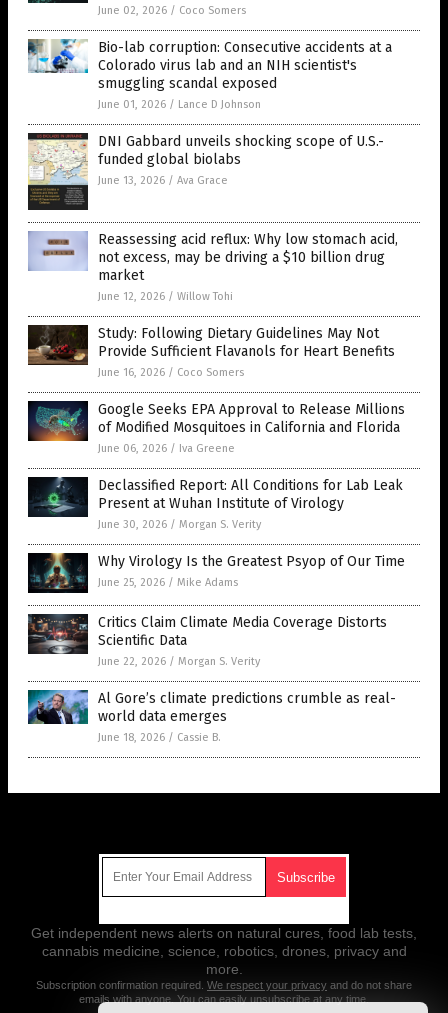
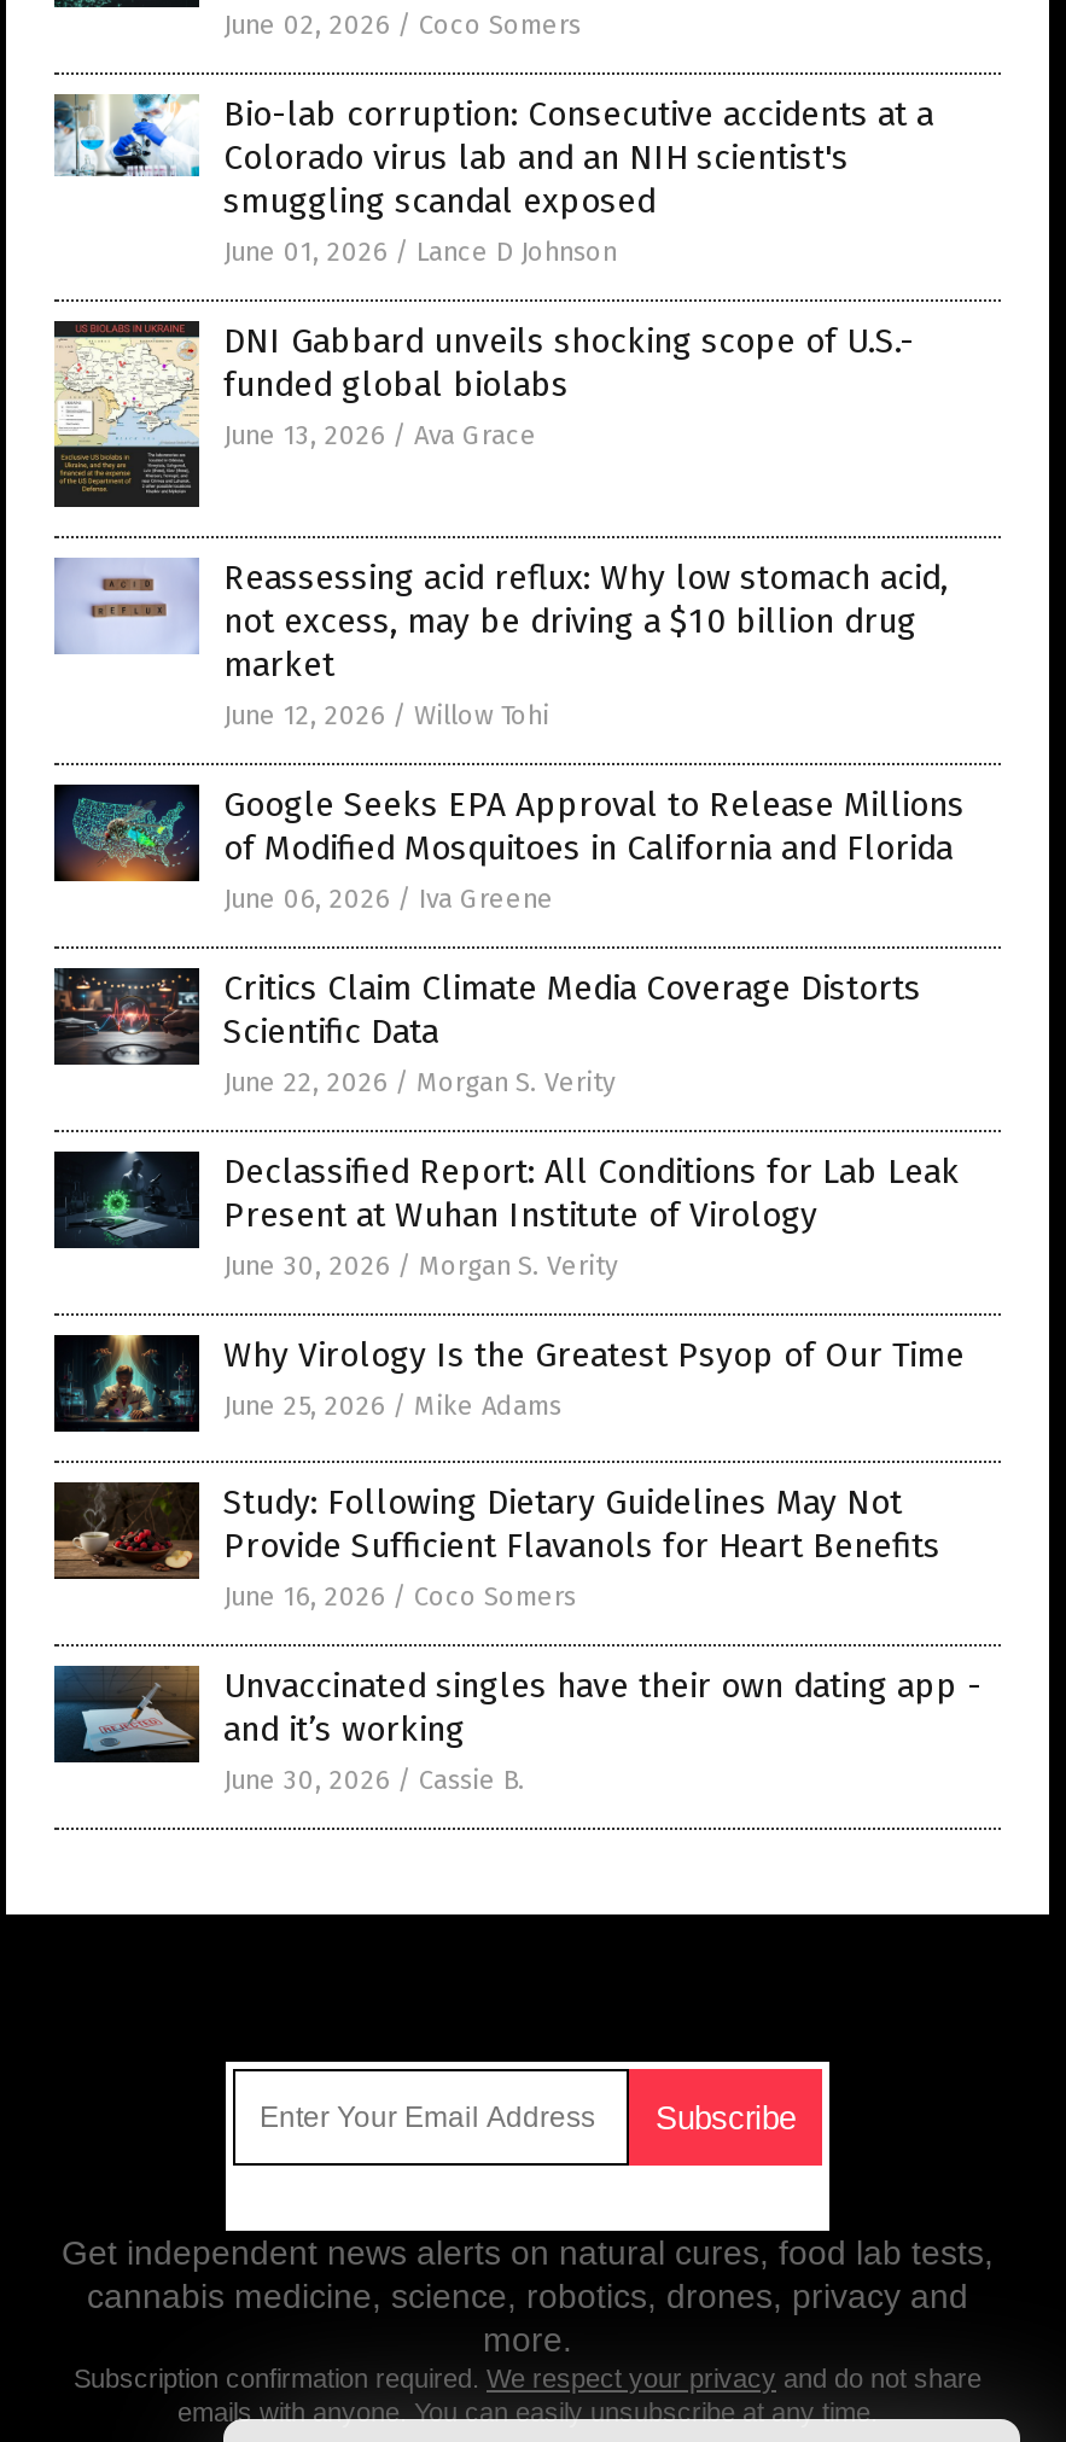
moved [27,325,395,379] -> [52,1482,940,1613]: [image] | Study: Following Dietary Guidelines May Not | Provide Sufficient Flavanols for Heart Benefits | June 16, 2026 / Coco Somers
moved [27,396,405,455] -> [52,773,965,915]: [image] | Google Seeks EPA Approval to Release Millions | of Modified Mosquitoes in California and Florida | June 06, 2026 / Iva Greene
moved [28,547,88,594] -> [54,1137,199,1251]: [image]
moved [27,614,387,668] -> [54,968,921,1099]: [image] | Critics Claim Climate Media Coverage Distorts | Scientific Data | June 22, 2026 / Morgan S. Verity
[27,689,396,744] [image] | Al Gore’s climate predictions crumble as real- | world data emerges | June 18, 2026 / Cassie B. -> [52,1663,981,1797] [image] | Unvaccinated singles have their own dating app - | and it’s working | June 30, 2026 / Cassie B.

